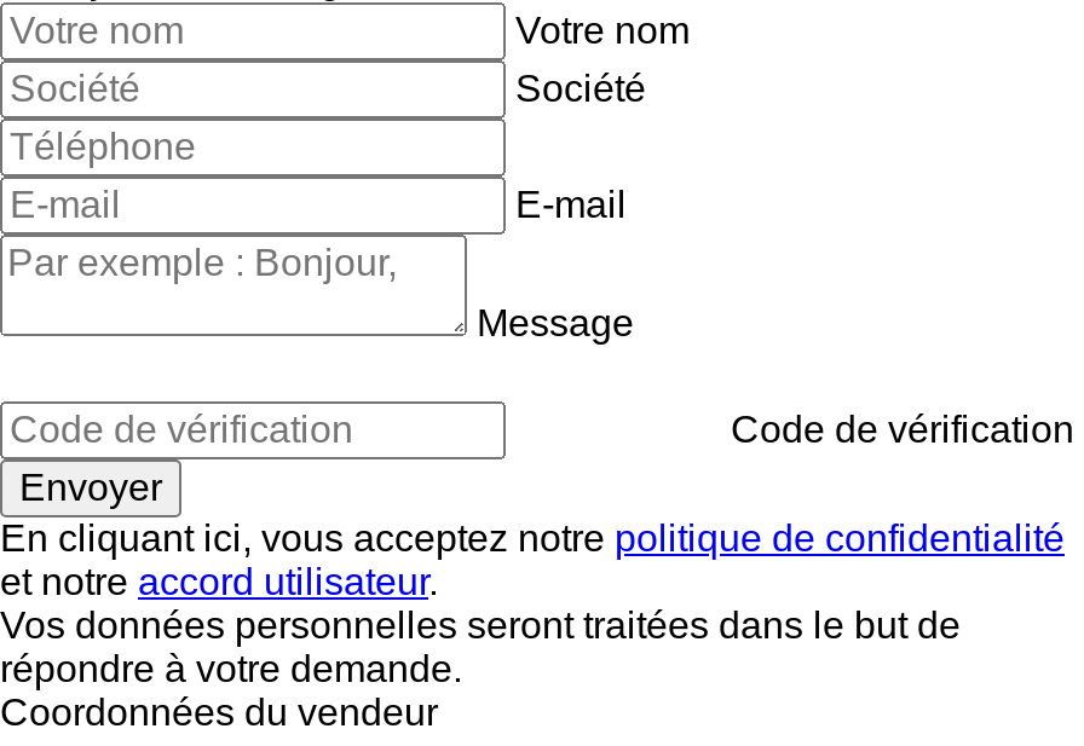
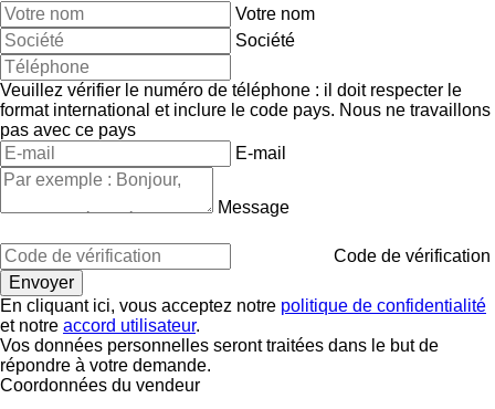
none -> [0,80,491,139] Veuillez vérifier le numéro de téléphone : il doit respecter le | format international et inclure le code pays. Nous ne travaillons | pas avec ce pays

